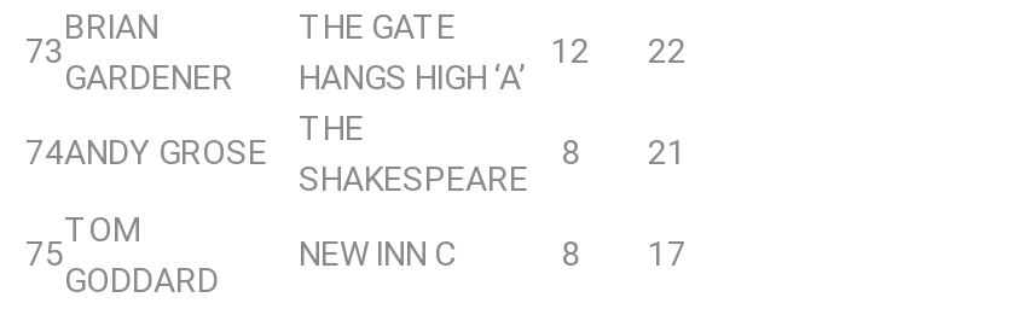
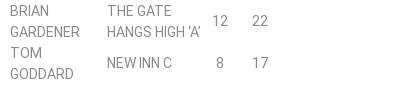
[25,31,64,70] 73 -> none
[299,109,528,198] THE | SHAKESPEARE -> none
[25,133,267,171] 74ANDY GROSE -> none
[25,133,687,273] 8 | 21 | 75 -> none

